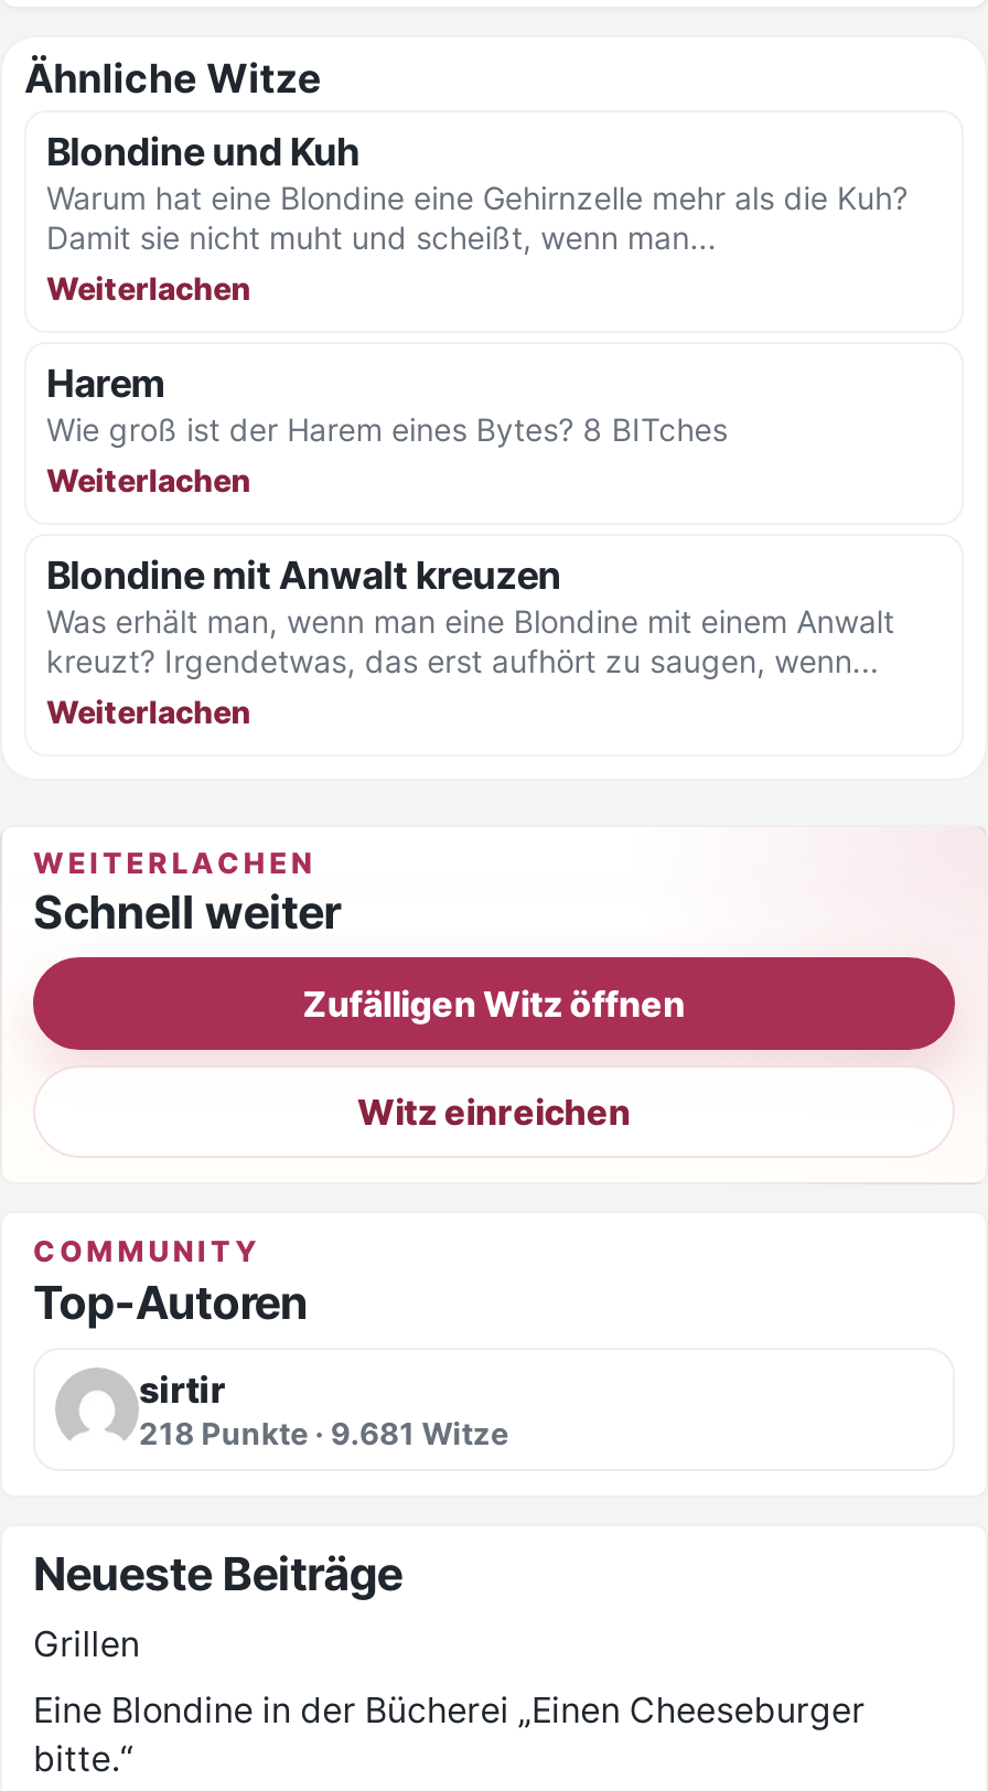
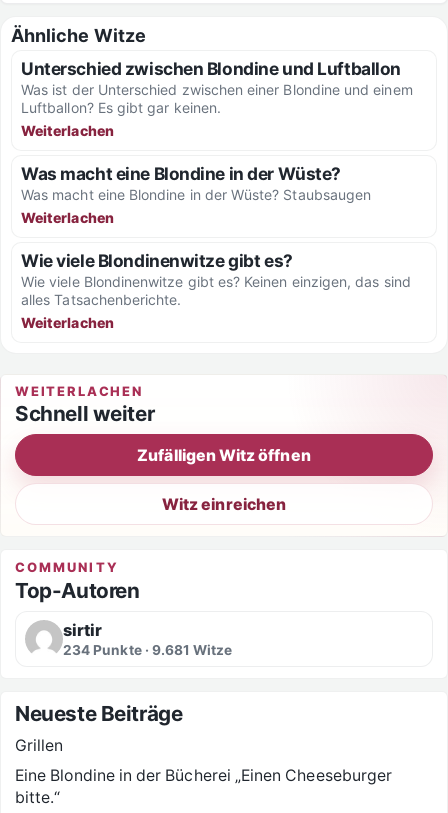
[46,128,908,256] Blondine und Kuh | Warum hat eine Blondine eine Gehirnzelle mehr als die Kuh? | Damit sie nicht muht und scheißt, wenn man... -> [21,58,413,116] Unterschied zwischen Blondine und Luftballon | Was ist der Unterschied zwischen einer Blondine und einem | Luftballon? Es gibt gar keinen.
[46,360,728,448] Harem | Wie groß ist der Harem eines Bytes? 8 BITches -> [21,163,371,203] Was macht eine Blondine in der Wüste? | Was macht eine Blondine in der Wüste? Staubsaugen
[46,551,894,679] Blondine mit Anwalt kreuzen | Was erhält man, wenn man eine Blondine mit einem Anwalt | kreuzt? Irgendetwas, das erst aufhört zu saugen, wenn... -> [21,250,411,308] Wie viele Blondinenwitze gibt es? | Wie viele Blondinenwitze gibt es? Keinen einzigen, das sind | alles Tatsachenberichte.
[139,1415,508,1450] 218 Punkte · 9.681 Witze -> [63,641,232,657] 234 Punkte · 9.681 Witze

